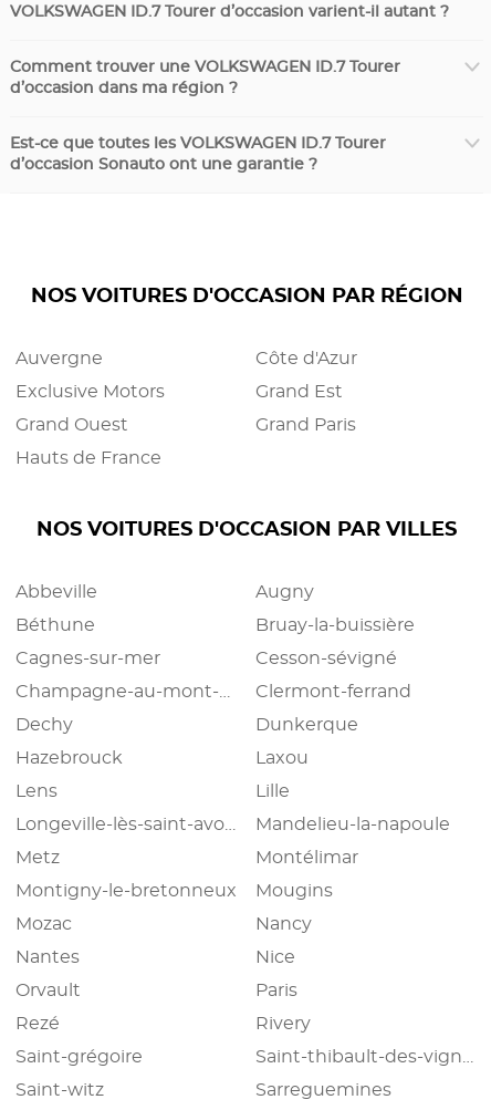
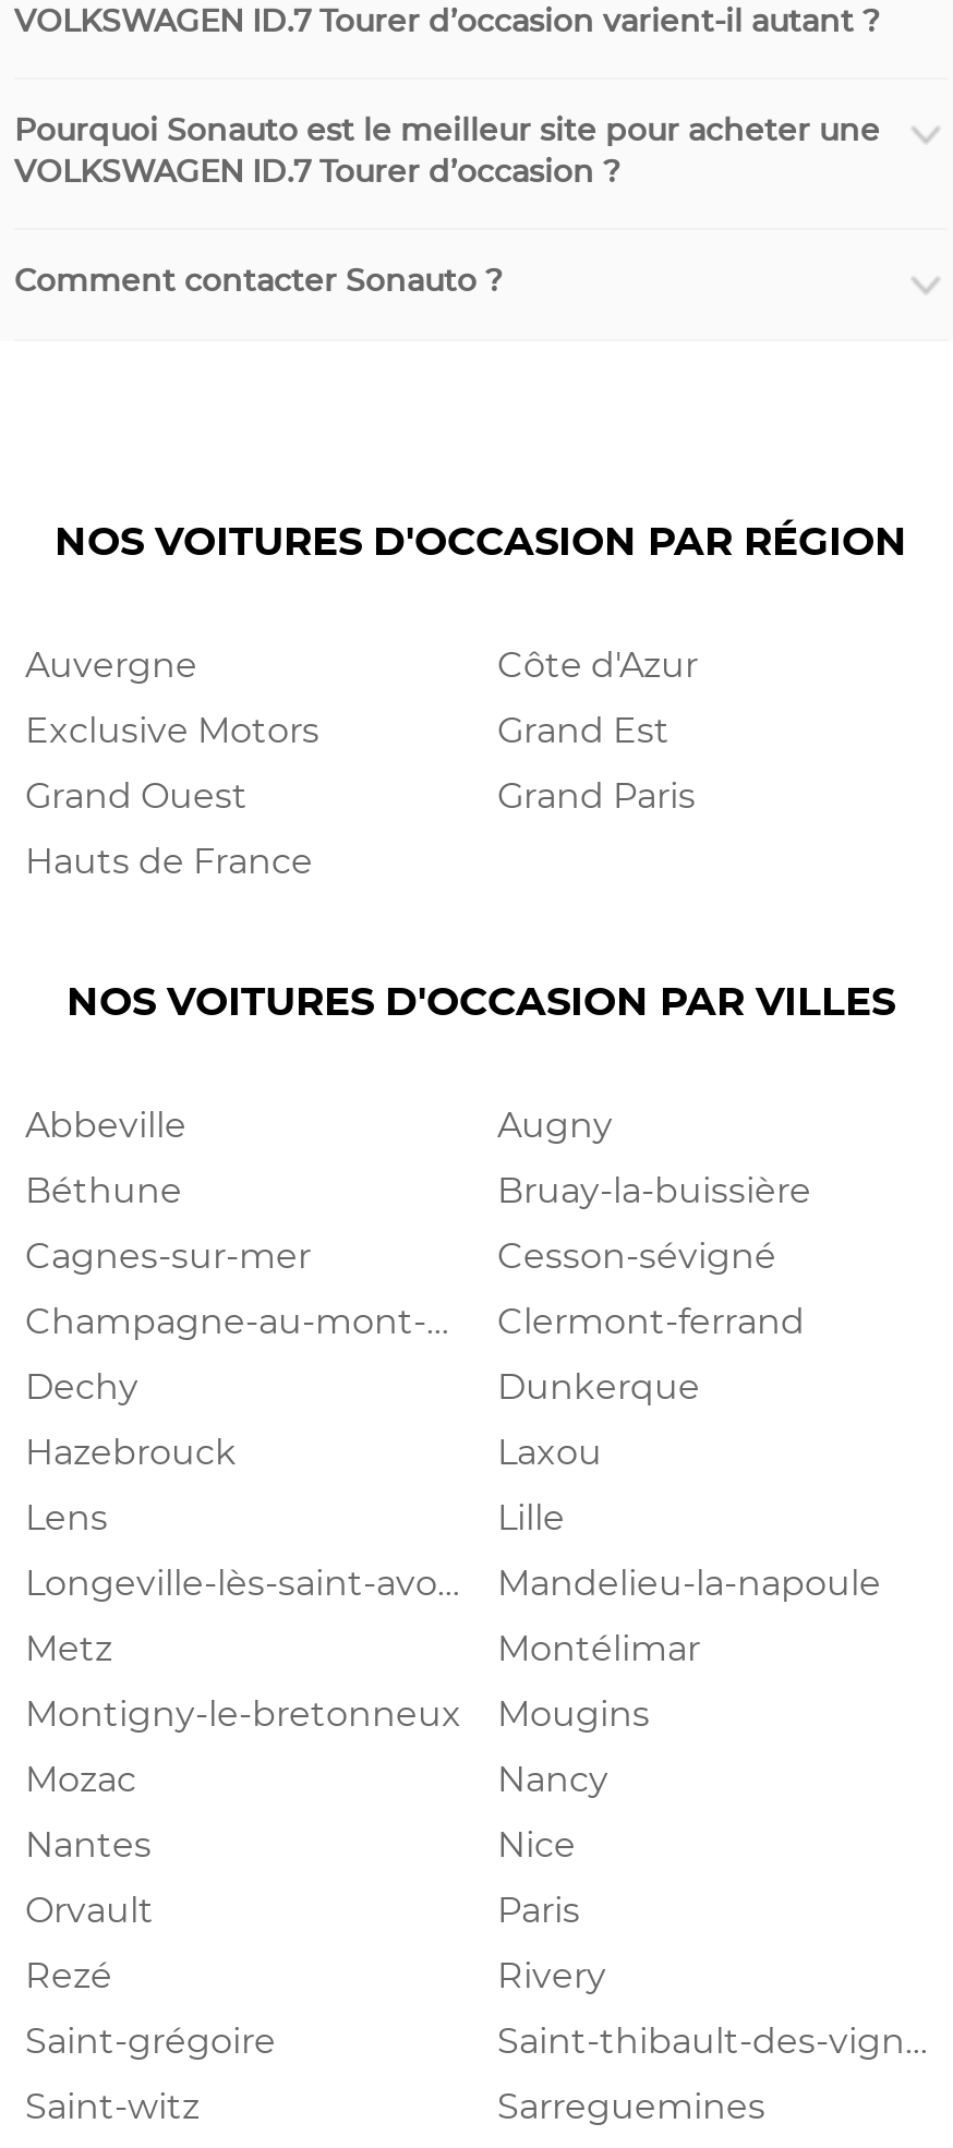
[10,59,400,96] Comment trouver une VOLKSWAGEN ID.7 Tourer | d’occasion dans ma région ? -> [14,117,880,189] Pourquoi Sonauto est le meilleur site pour acheter une | VOLKSWAGEN ID.7 Tourer d’occasion ?
[10,136,386,172] Est-ce que toutes les VOLKSWAGEN ID.7 Tourer | d’occasion Sonauto ont une garantie ? -> [14,267,503,298] Comment contacter Sonauto ?

